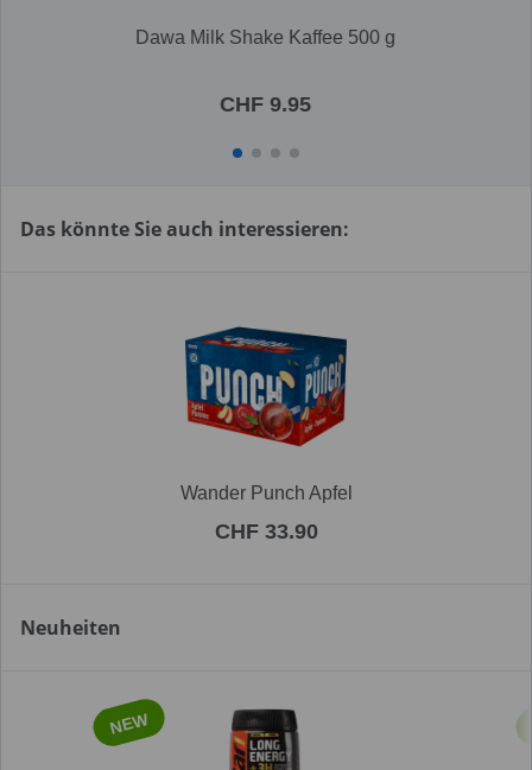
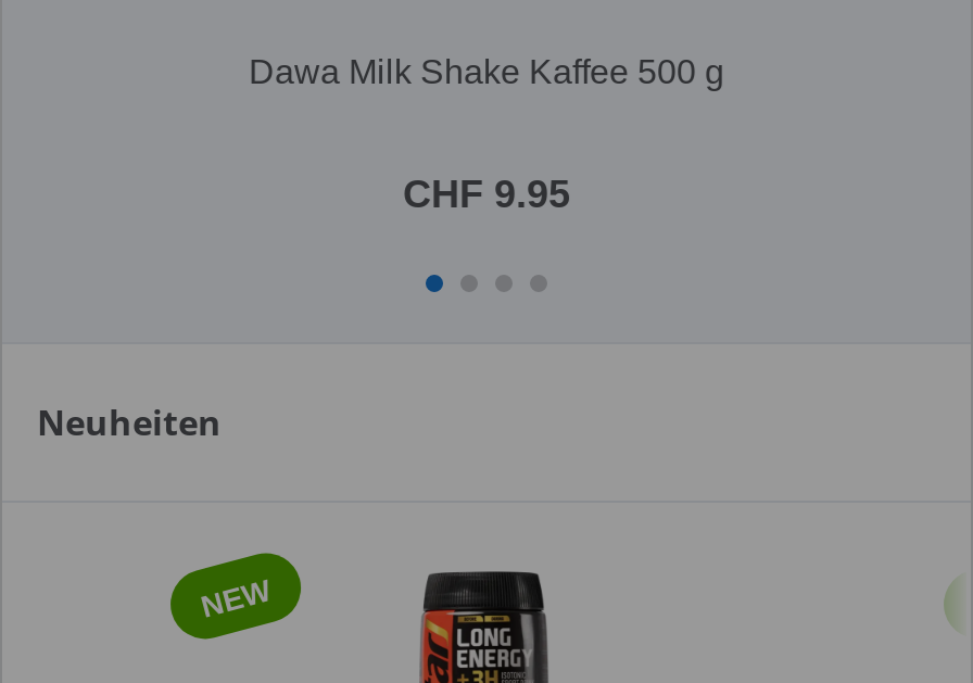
[20,216,349,242] Das könnte Sie auch interessieren: -> none
[180,326,352,543] [image] | Wander Punch Apfel | CHF 33.90 -> none

